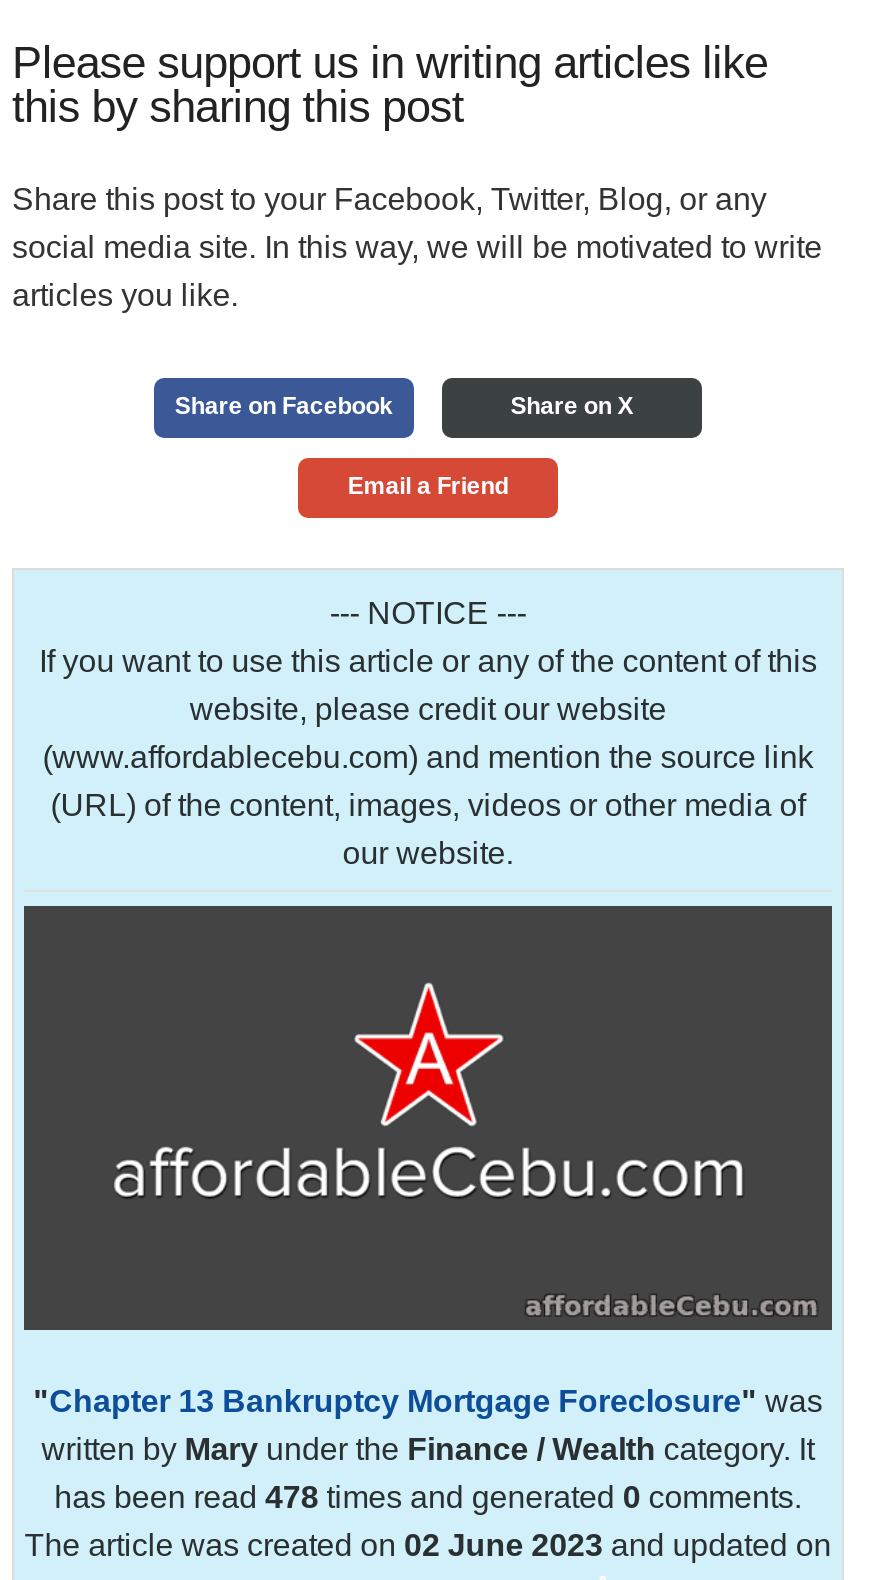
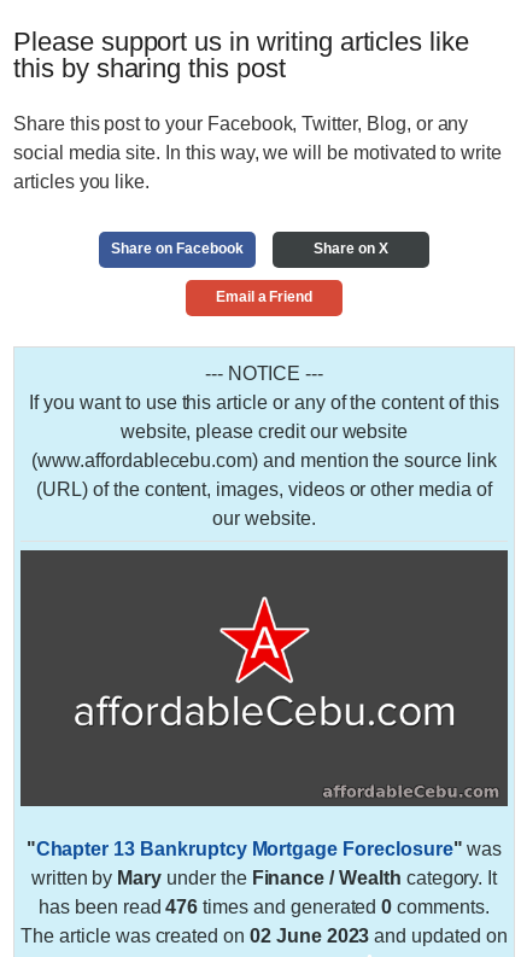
[54,1479,802,1513] has been read 478 times and generated 0 comments. -> [39,896,489,917] has been read 476 times and generated 0 comments.

